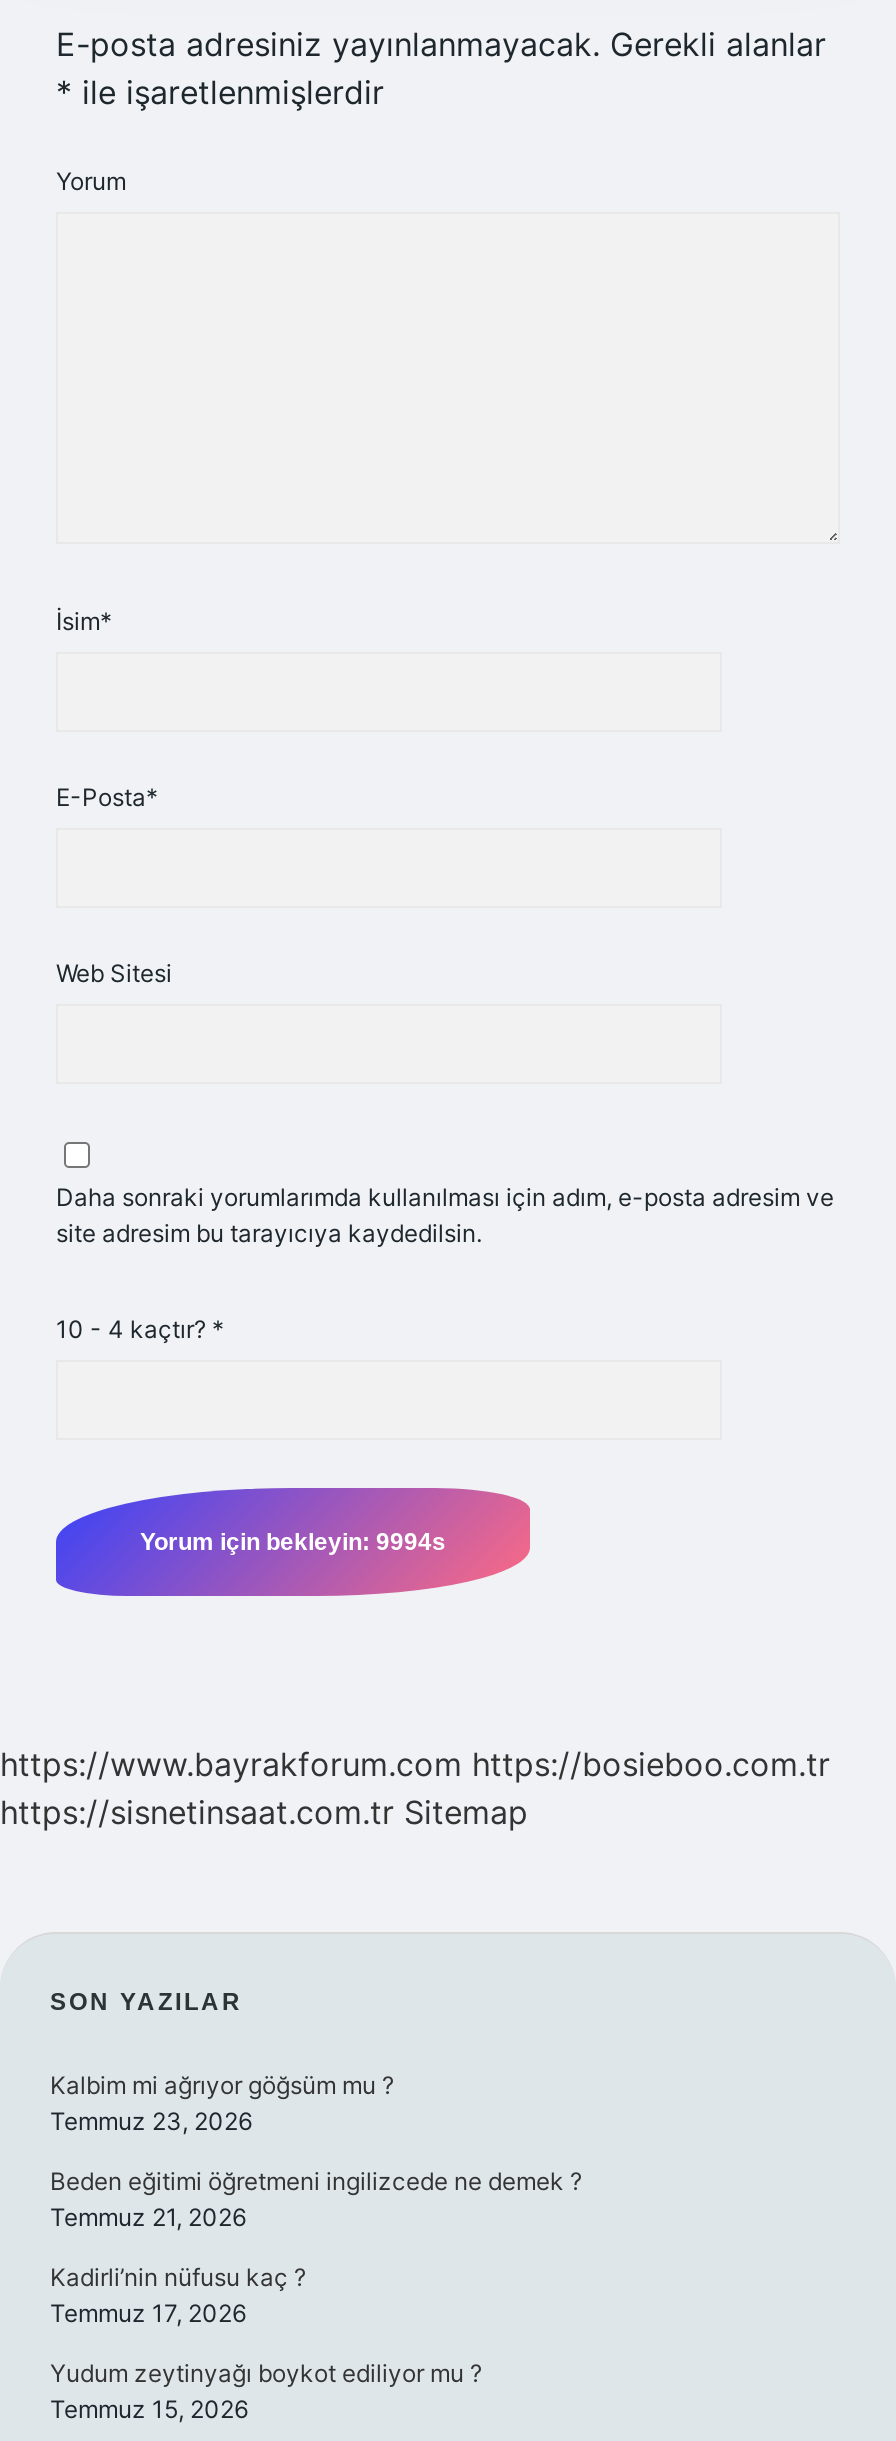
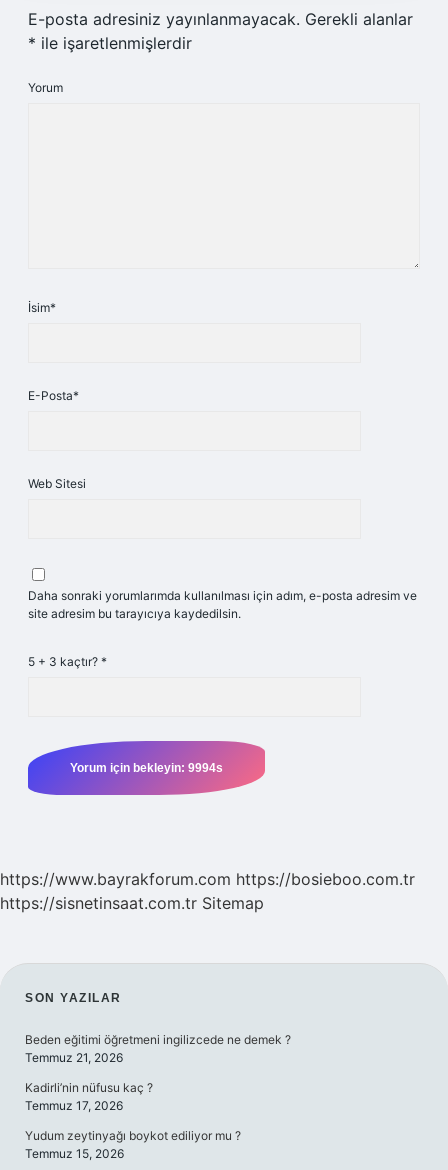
[56,1314,224,1344] 10 - 4 kaçtır? * -> [28,654,107,669] 5 + 3 kaçtır? *
[50,2070,394,2136] Kalbim mi ağrıyor göğsüm mu ? | Temmuz 23, 2026 -> none

